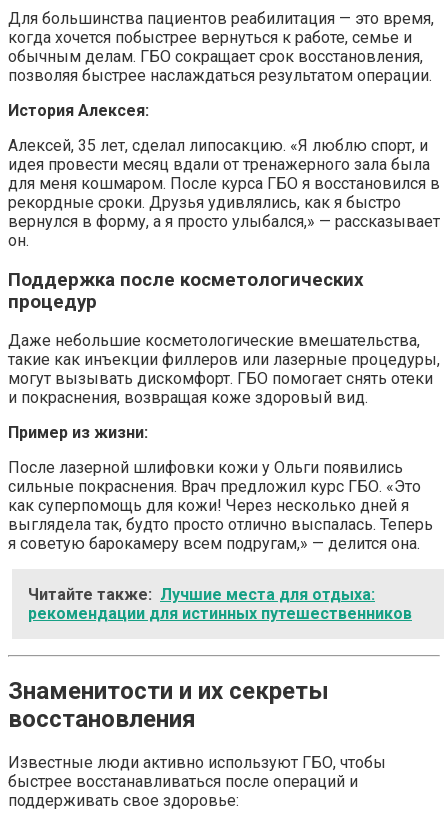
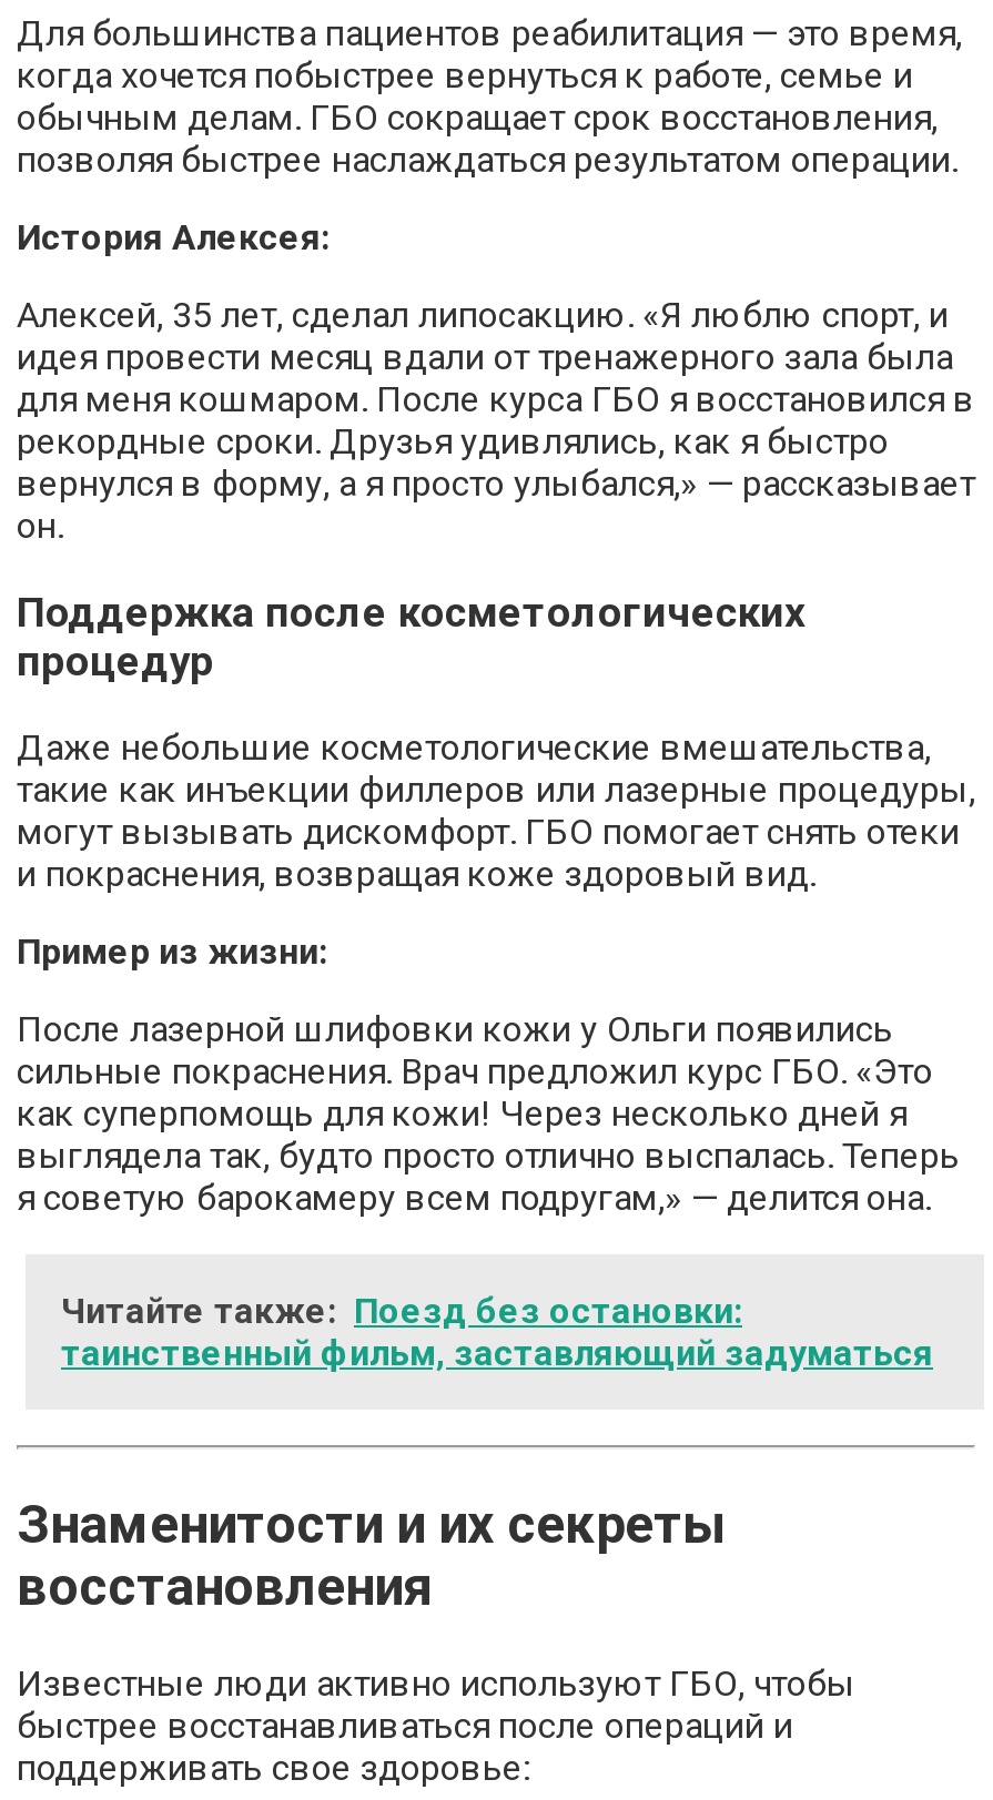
[28,585,412,623] Читайте также: Лучшие места для отдыха: | рекомендации для истинных путешественников -> [61,1290,933,1375] Читайте также: Поезд без остановки: | таинственный фильм, заставляющий задуматься

